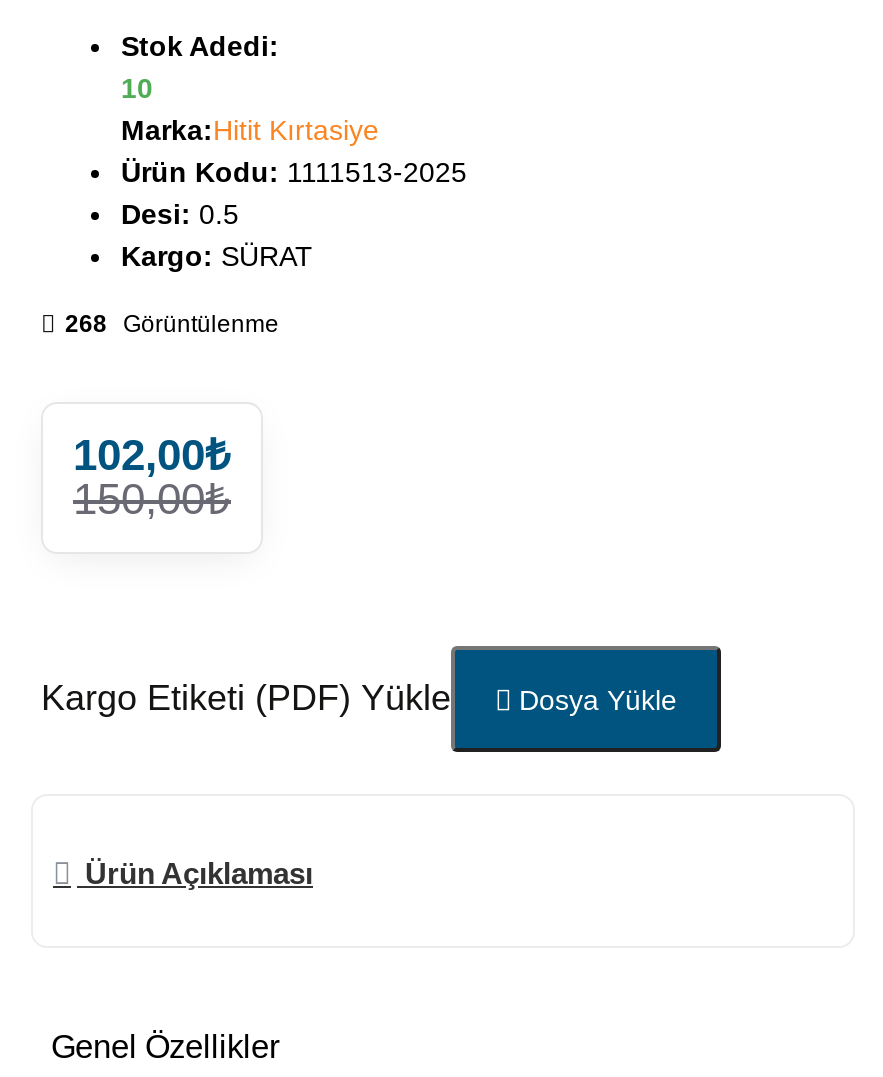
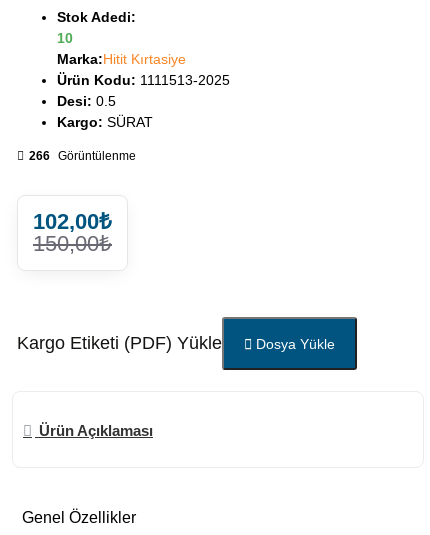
[65,309,279,337] 268 Görüntülenme -> [29,149,136,163] 266 Görüntülenme

